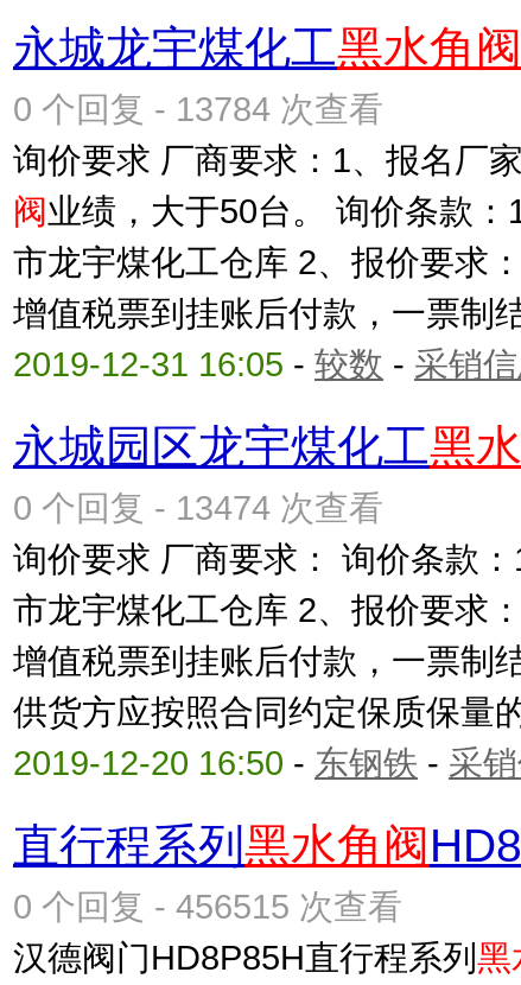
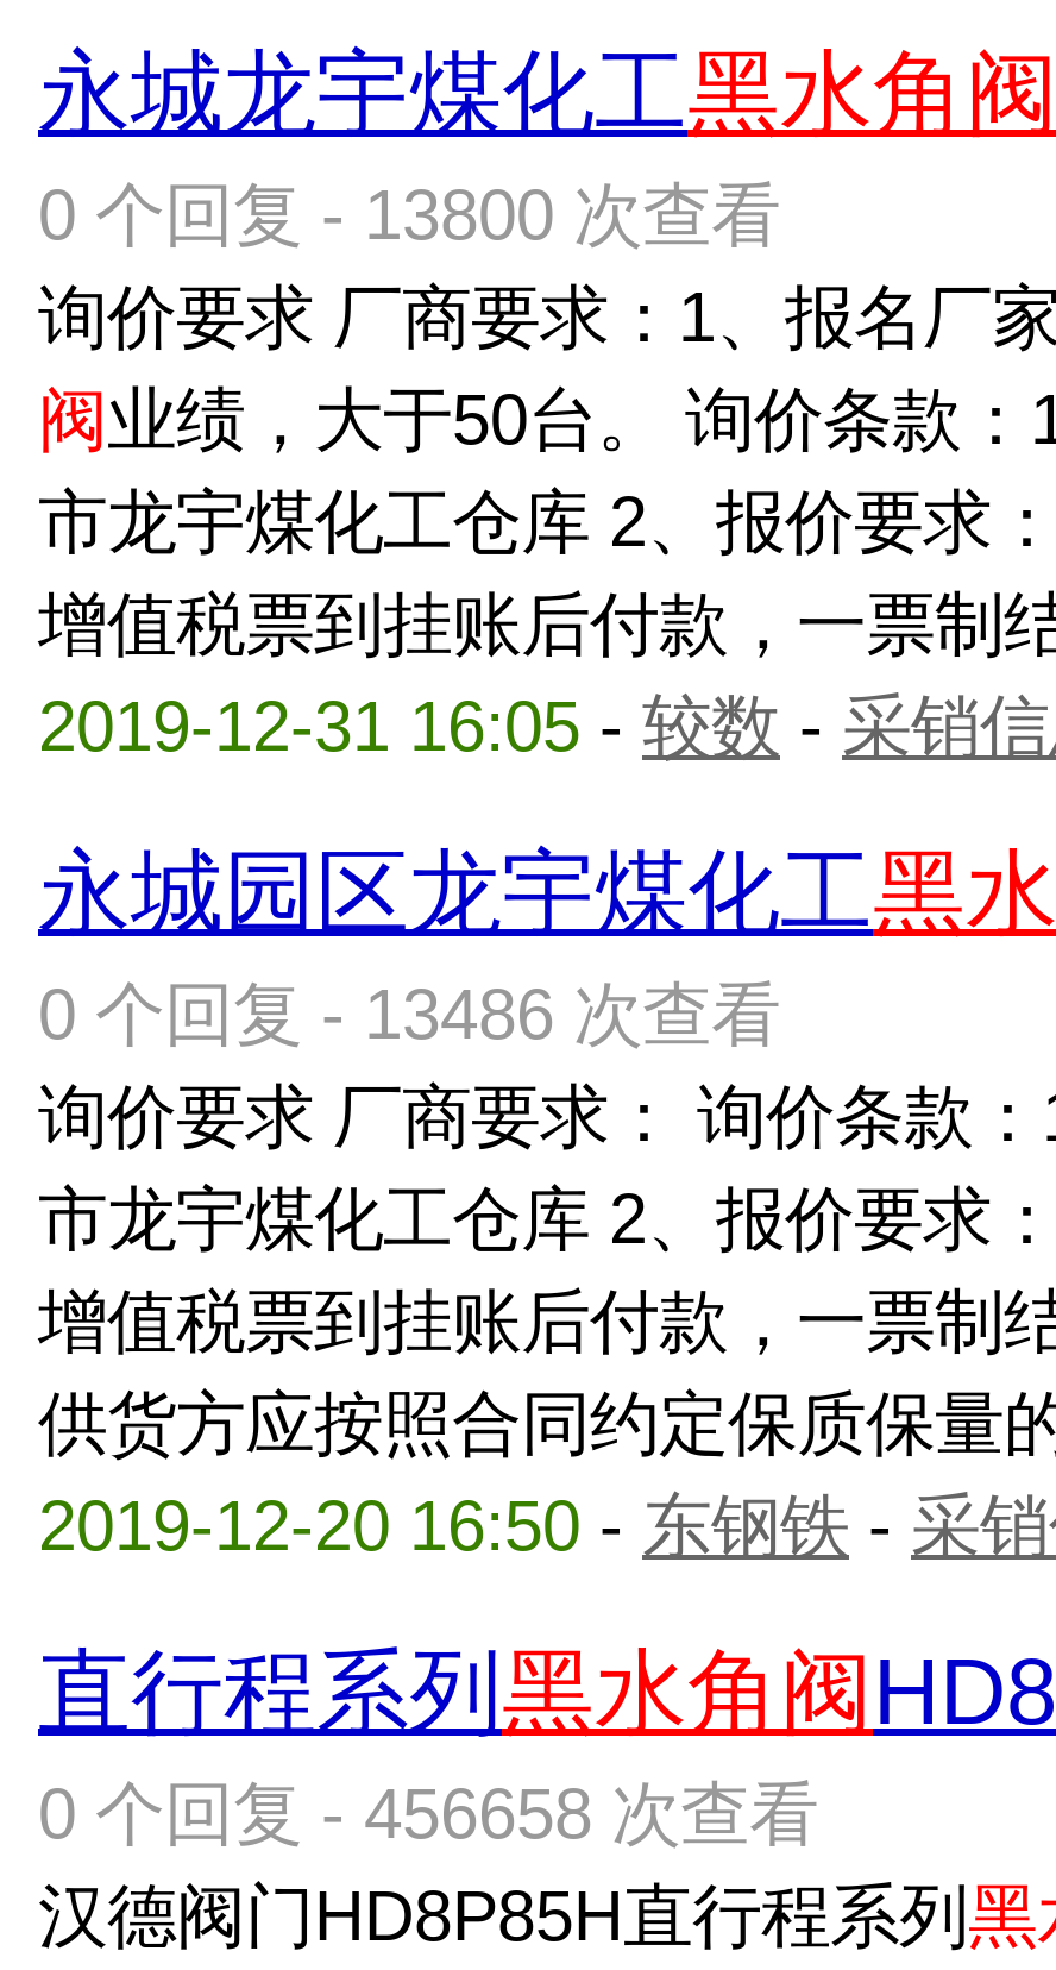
[13,89,383,128] 0 个回复 - 13784 次查看 -> [38,175,780,253] 0 个回复 - 13800 次查看
[13,488,383,527] 0 个回复 - 13474 次查看 -> [38,974,780,1053] 0 个回复 - 13486 次查看
[13,887,402,926] 0 个回复 - 456515 次查看 -> [38,1774,818,1852] 0 个回复 - 456658 次查看

